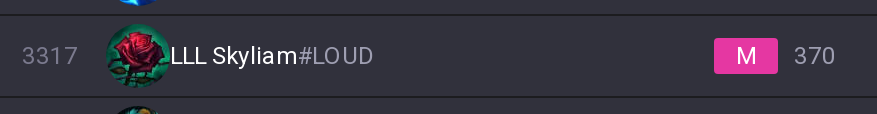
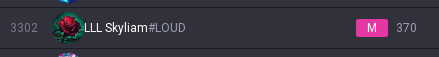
[22,42,78,70] 3317 -> [10,21,38,35] 3302

